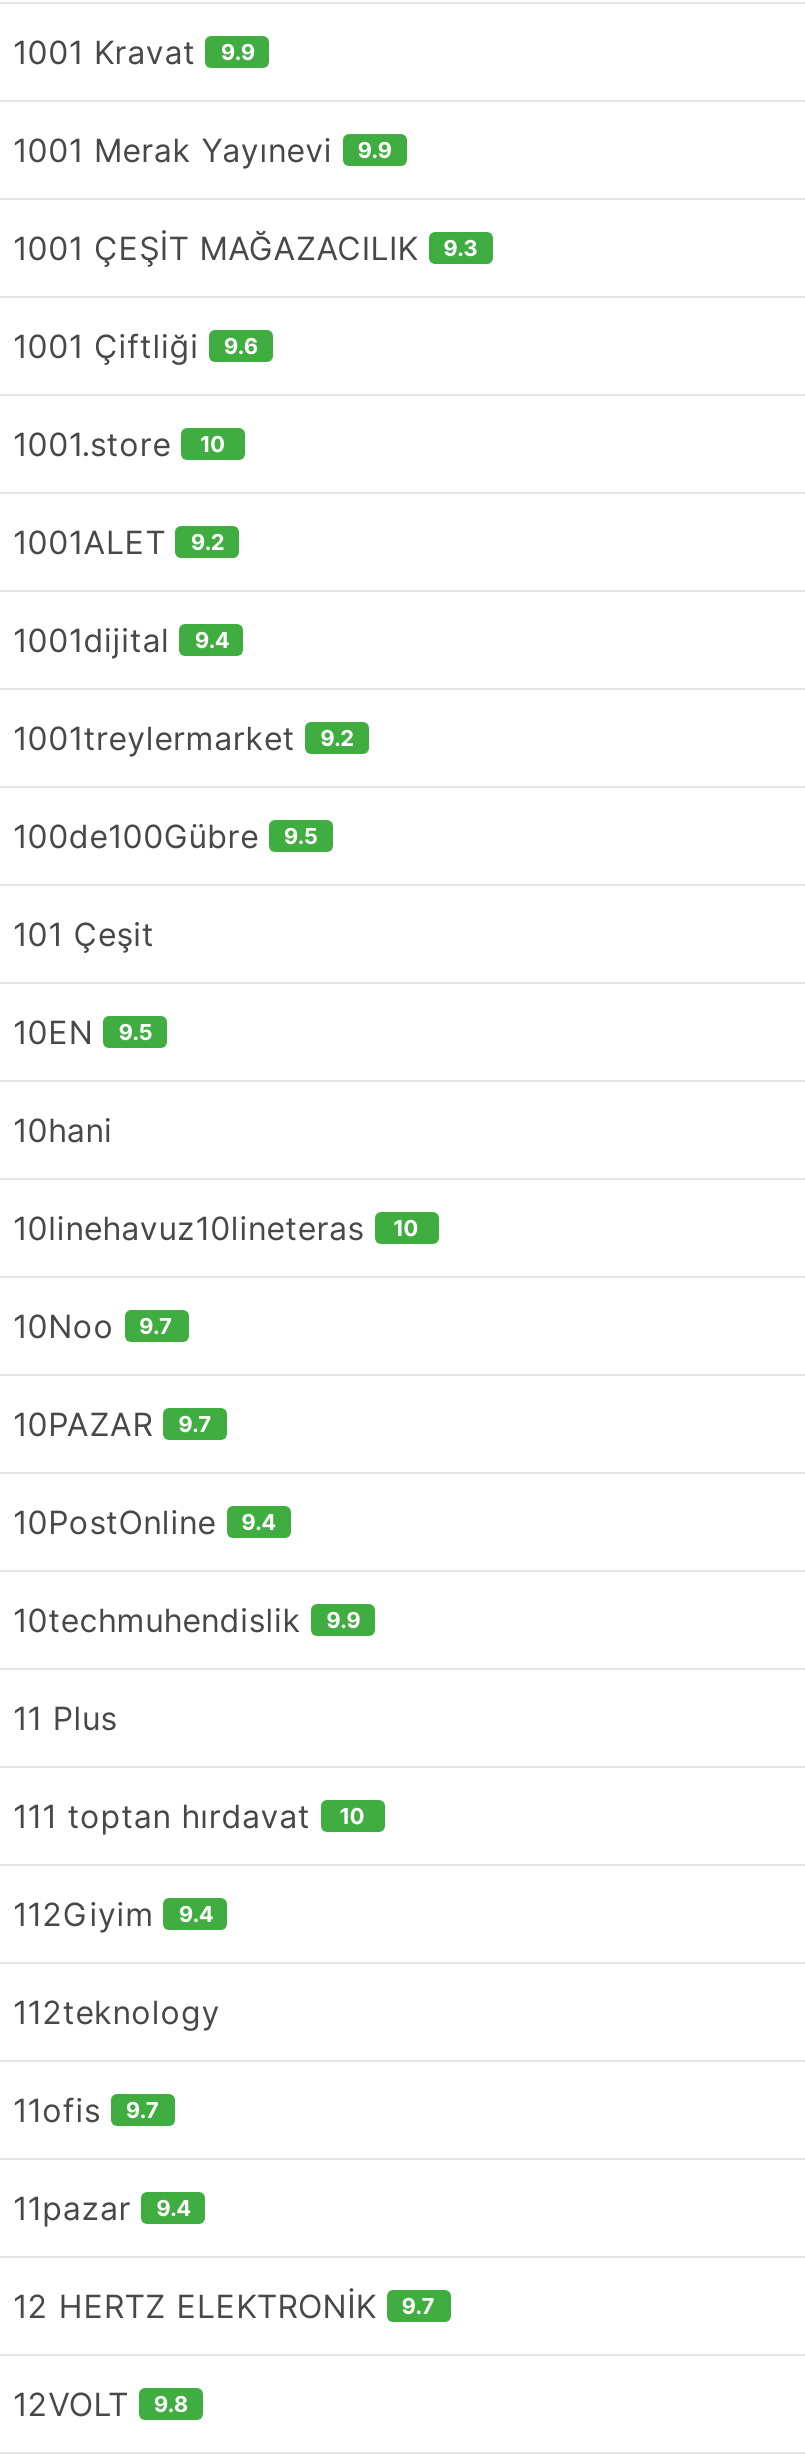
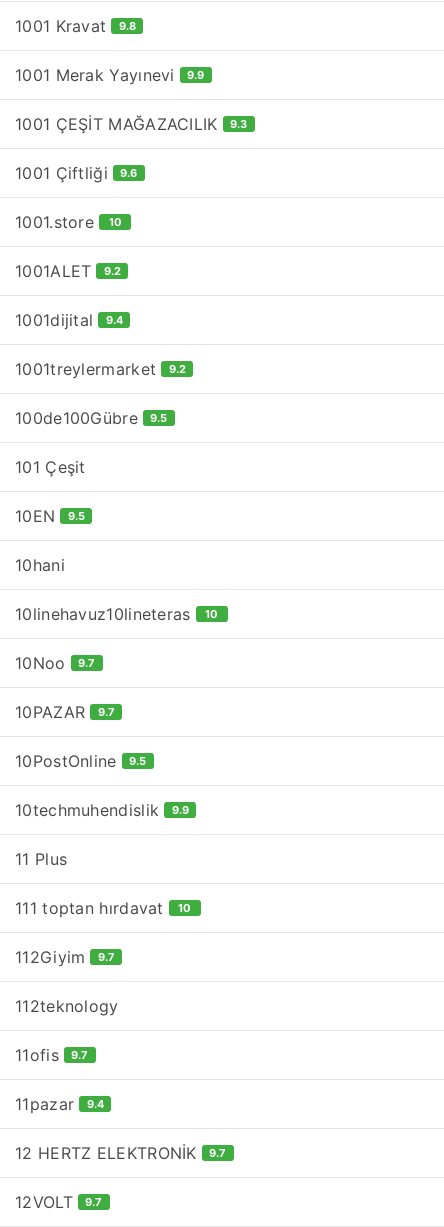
[13,32,255,72] 1001 Kravat 9.9 -> [15,16,136,36] 1001 Kravat 9.8
[13,1502,275,1542] 10PostOnline 9.4 -> [15,751,146,771] 10PostOnline 9.5
[13,1894,213,1934] 112Giyim 9.4 -> [15,947,115,967] 112Giyim 9.7
[13,2384,188,2424] 12VOLT 9.8 -> [15,1192,102,1212] 12VOLT 9.7

